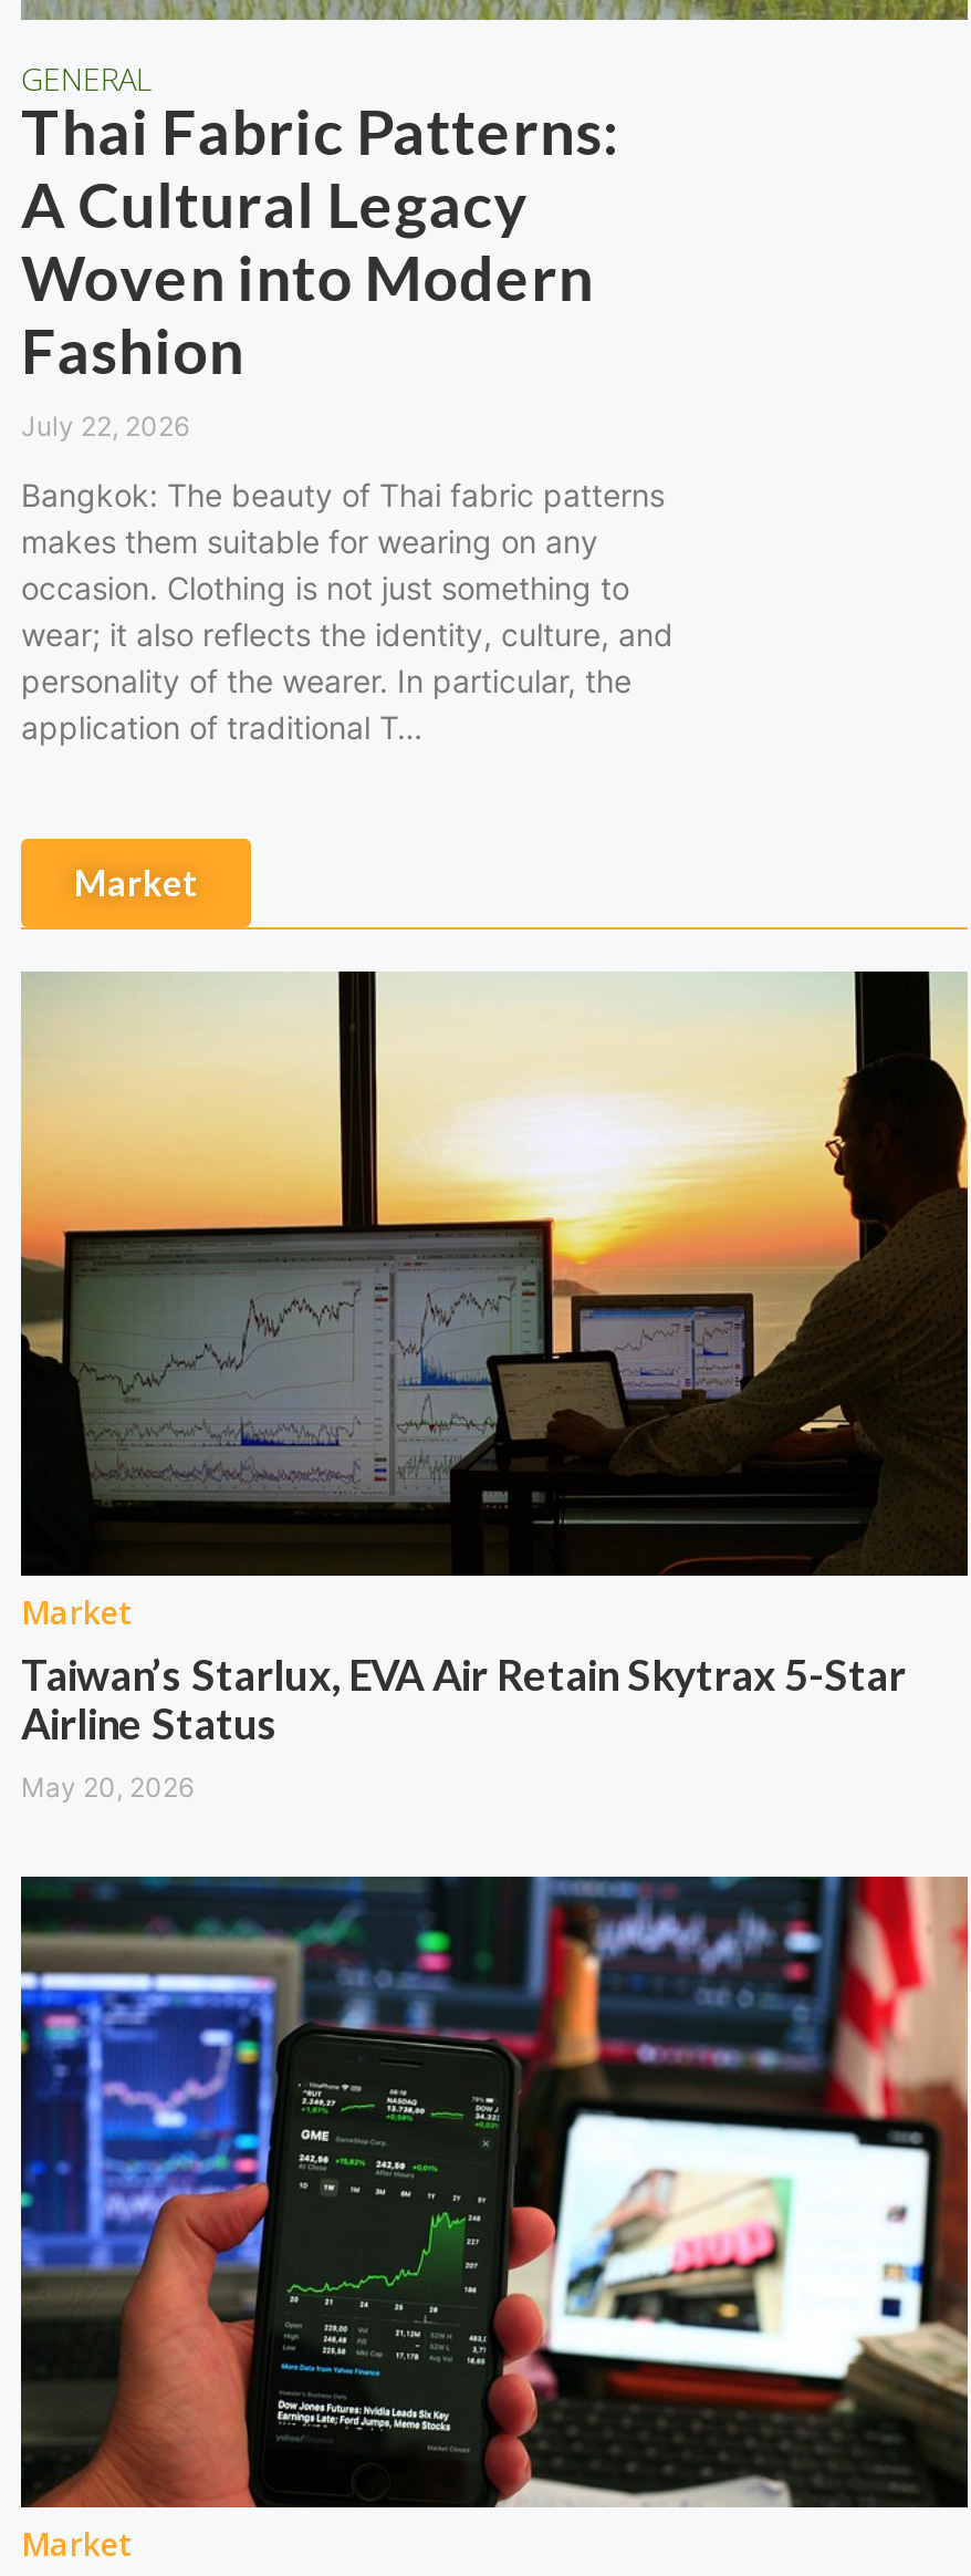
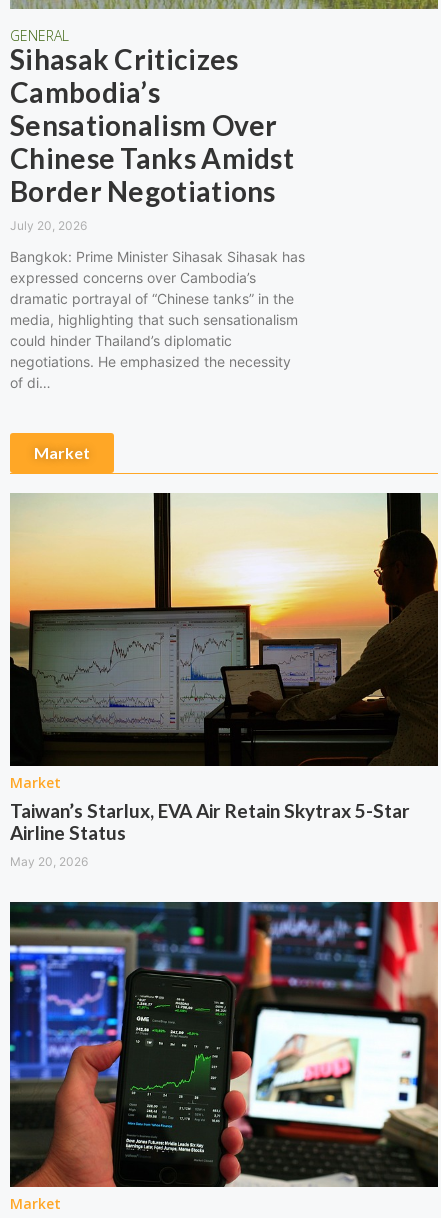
[21,92,621,442] Thai Fabric Patterns: | A Cultural Legacy | Woven into Modern | Fashion | July 22, 2026 -> [10,42,294,233] Sihasak Criticizes | Cambodia’s | Sensationalism Over | Chinese Tanks Amidst | Border Negotiations | July 20, 2026
[21,475,674,745] Bangkok: The beauty of Thai fabric patterns | makes them suitable for wearing on any | occasion. Clothing is not just something to | wear; it also reflects the identity, culture, and | personality of the wearer. In particular, the | application of traditional T… -> [10,248,305,391] Bangkok: Prime Minister Sihasak Sihasak has | expressed concerns over Cambodia’s | dramatic portrayal of “Chinese tanks” in the | media, highlighting that such sensationalism | could hinder Thailand’s diplomatic | negotiations. He emphasized the necessity | of di…

